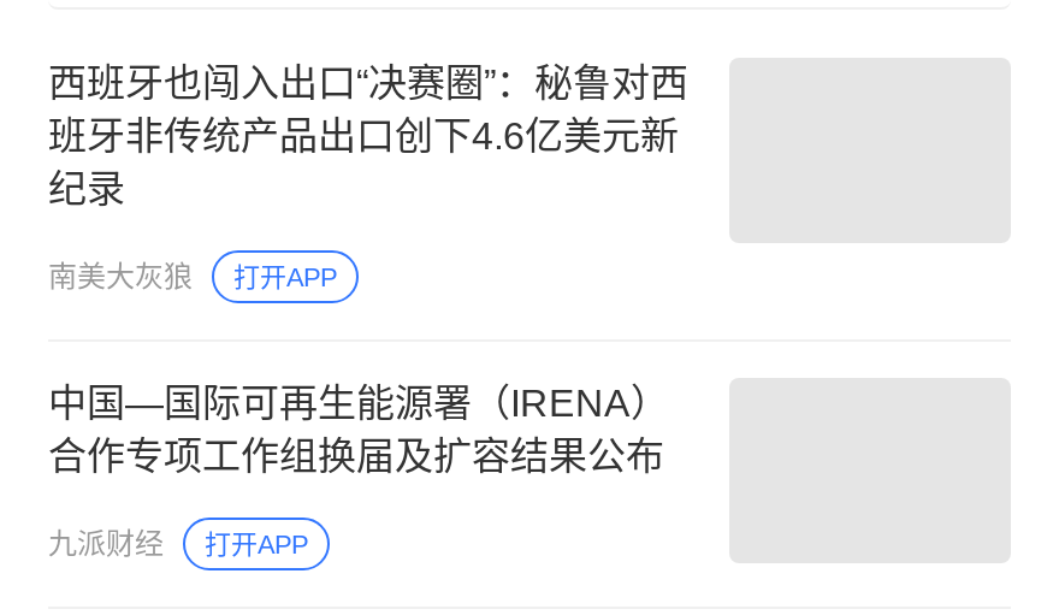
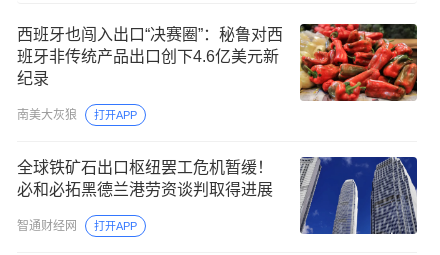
none -> [299,23,418,102] [image]
none -> [299,156,418,235] [image]
[48,382,669,476] 中国—国际可再生能源署（IRENA） | 合作专项工作组换届及扩容结果公布 -> [17,159,273,198] 全球铁矿石出口枢纽罢工危机暂缓！ | 必和必拓黑德兰港劳资谈判取得进展
[48,527,164,560] 九派财经 -> [17,219,77,233] 智通财经网

